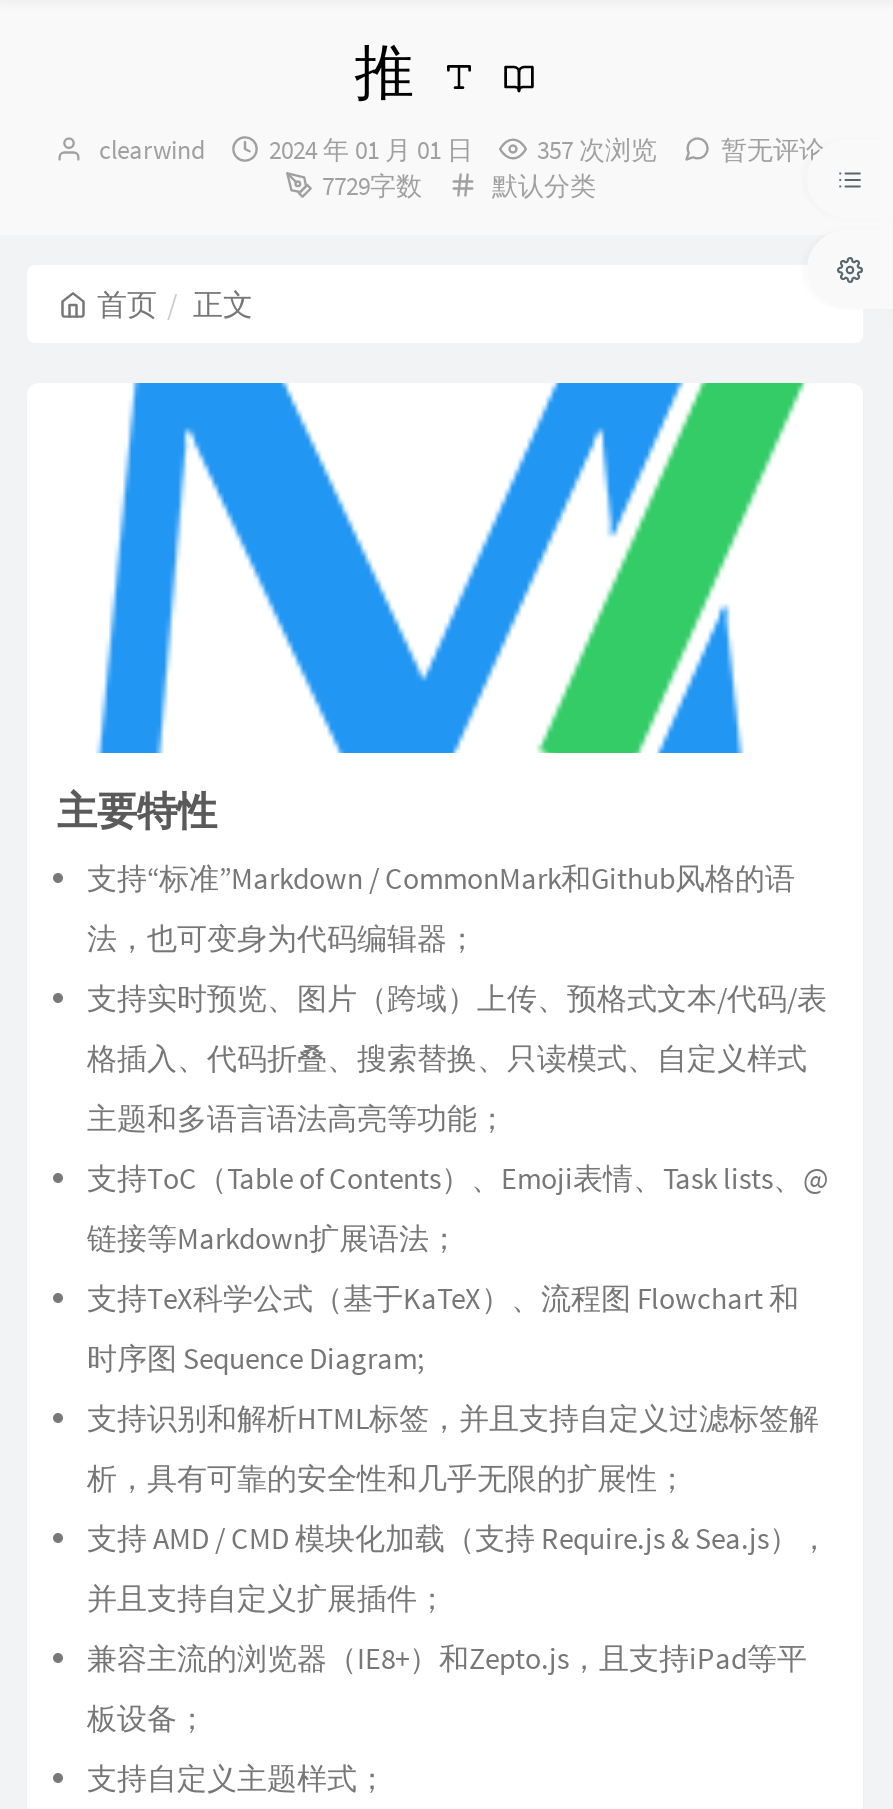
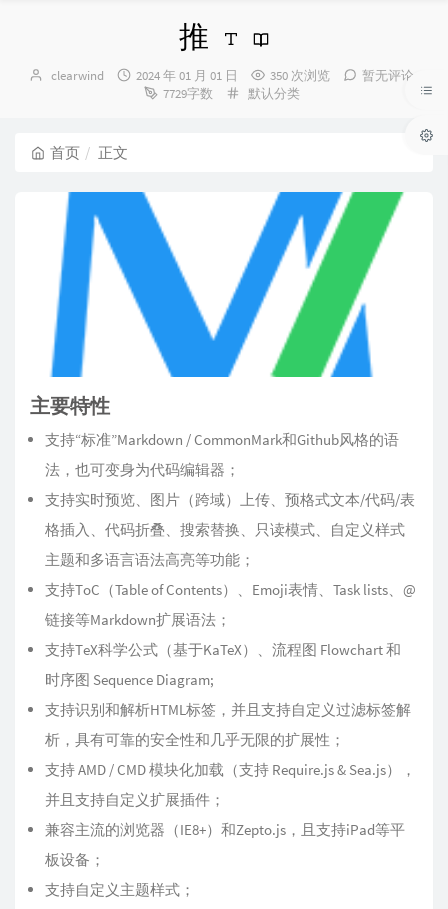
[537,133,657,167] 357 次浏览 -> [270,67,330,84] 350 次浏览

